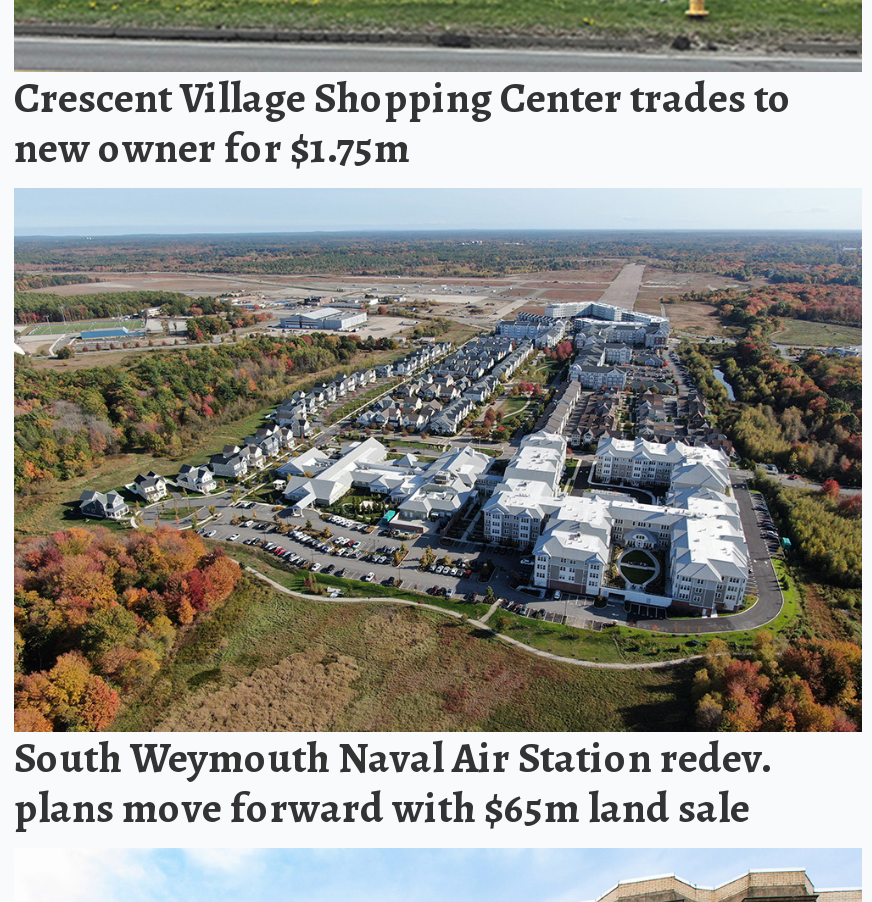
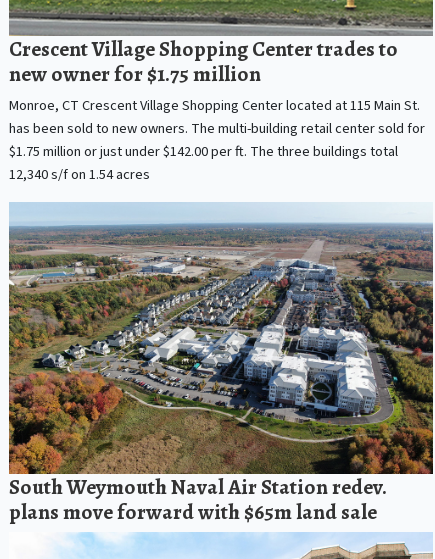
[14,117,410,175] new owner for $1.75m -> [9,59,425,185] new owner for $1.75 million | Monroe, CT Crescent Village Shopping Center located at 115 Main St. | has been sold to new owners. The multi-building retail center sold for | $1.75 million or just under $142.00 per ft. The three buildings total | 12,340 s/f on 1.54 acres

